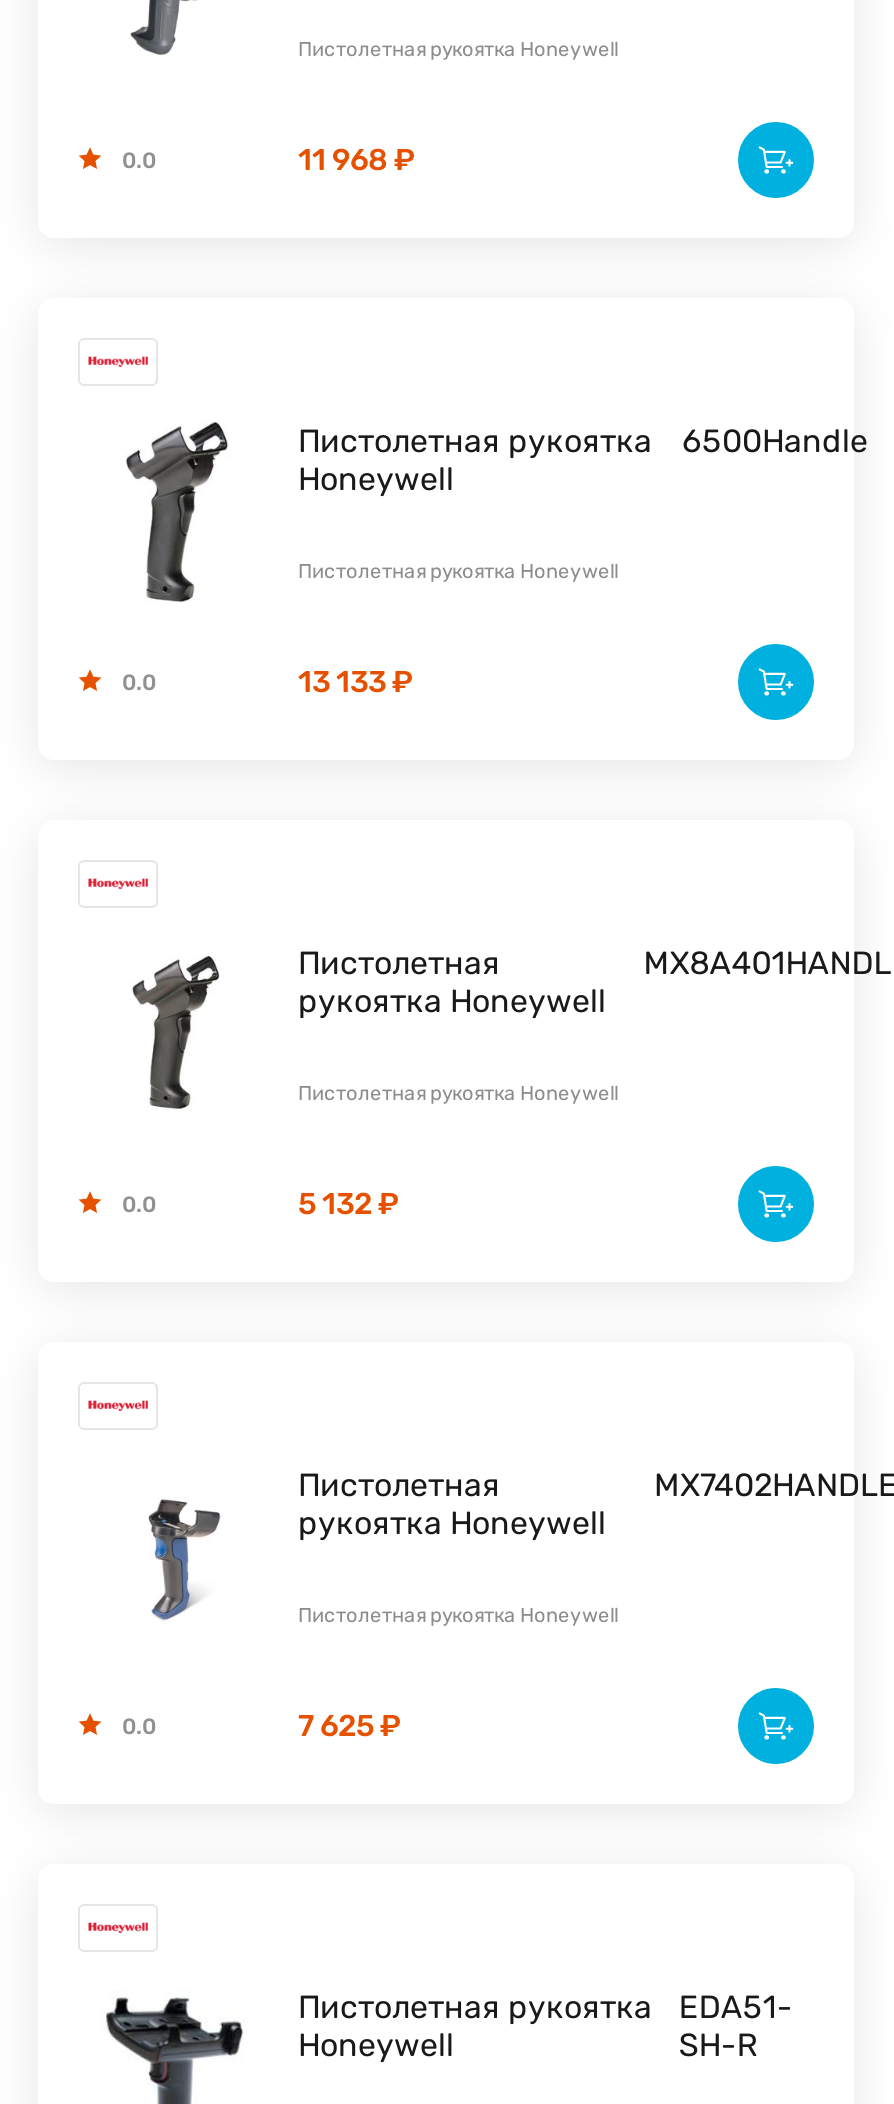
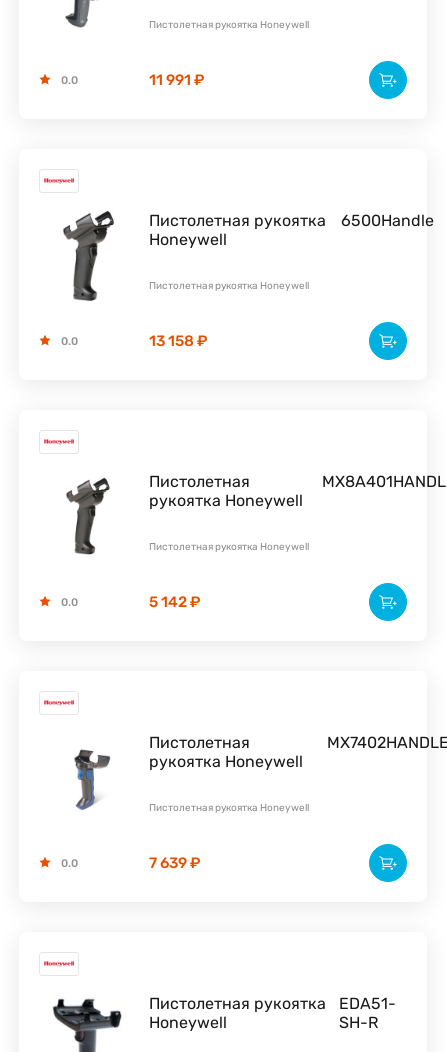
[298,142,414,178] 11 968 ₽ -> [149,71,204,89] 11 991 ₽
[298,664,412,700] 13 133 ₽ -> [149,332,207,350] 13 158 ₽
[298,1186,398,1222] 5 132 ₽ -> [149,593,200,611] 5 142 ₽
[298,1708,400,1744] 7 625 ₽ -> [149,854,200,872] 7 639 ₽

